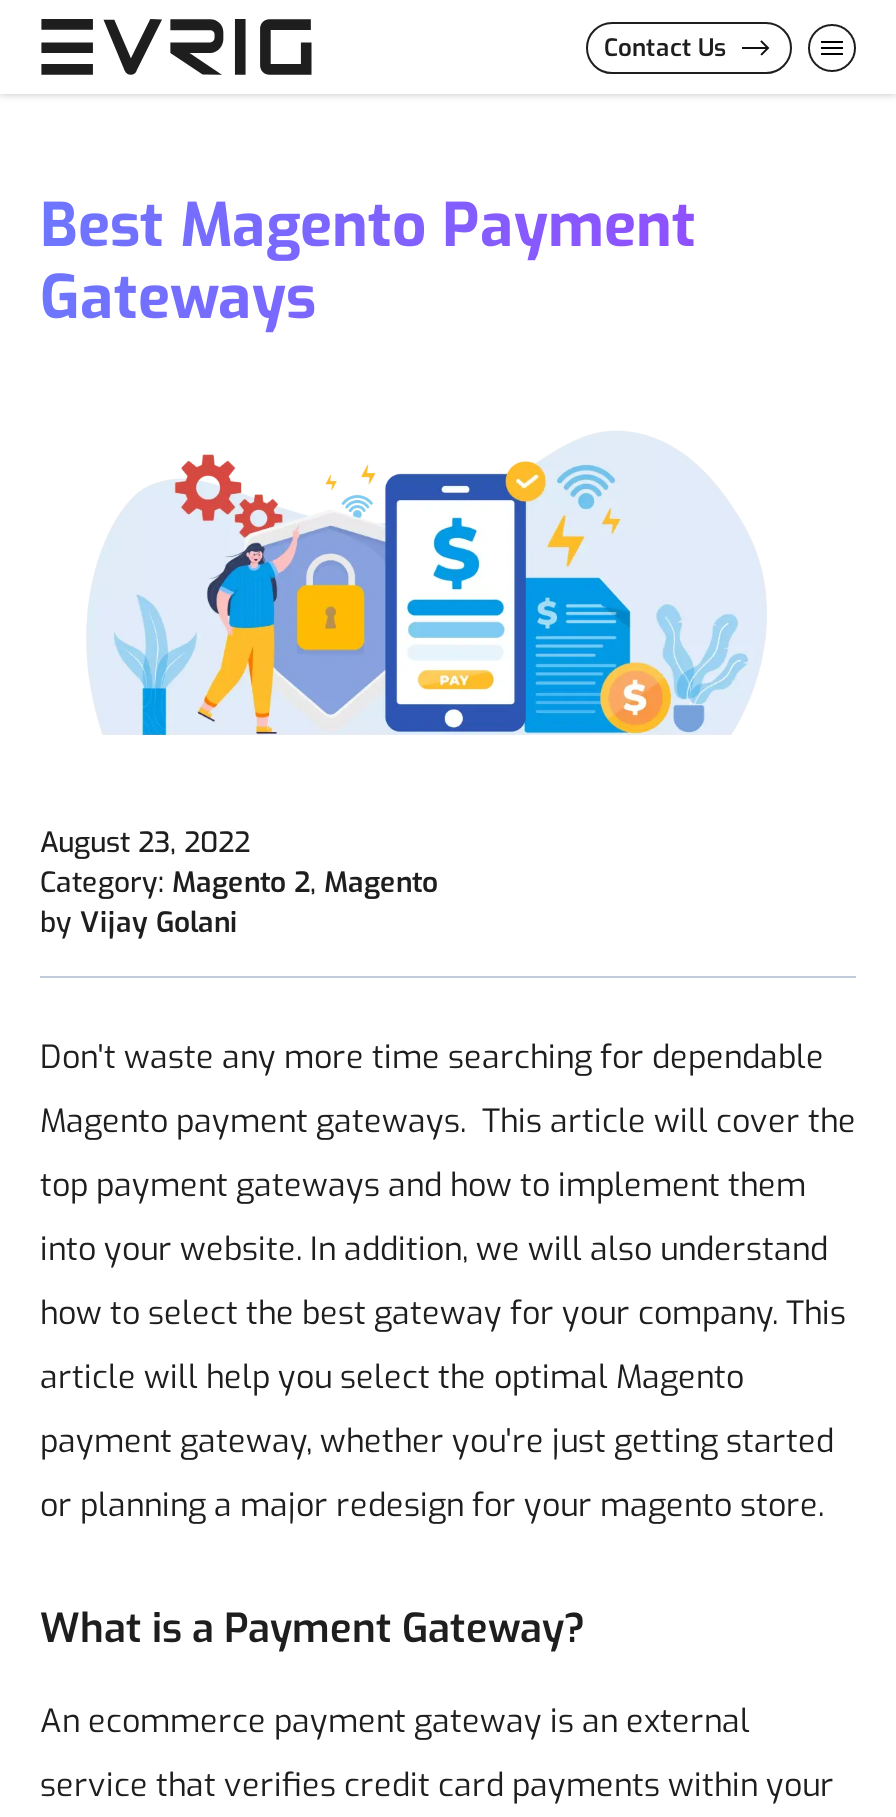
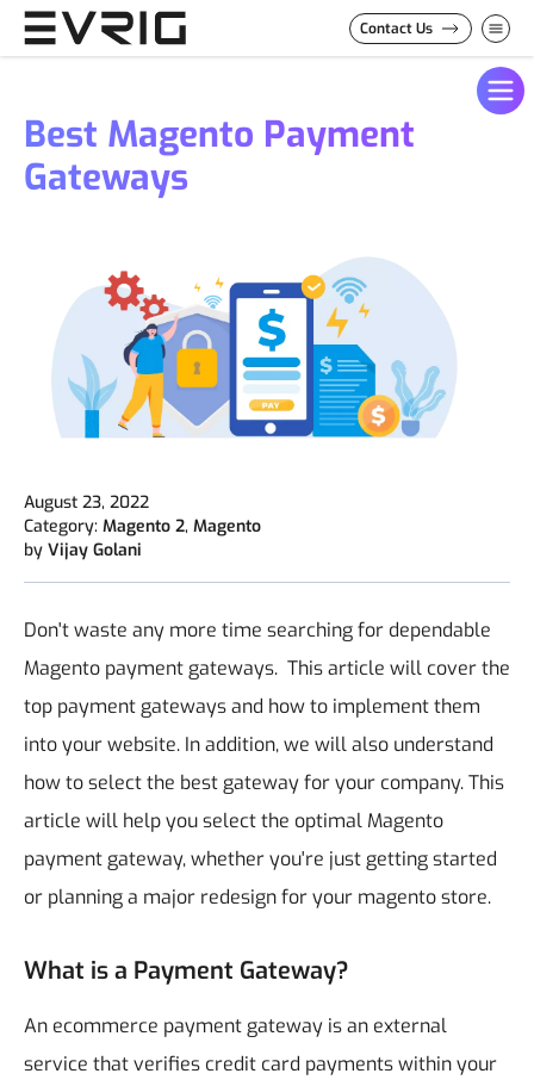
none -> [476,66,526,116] [image]

